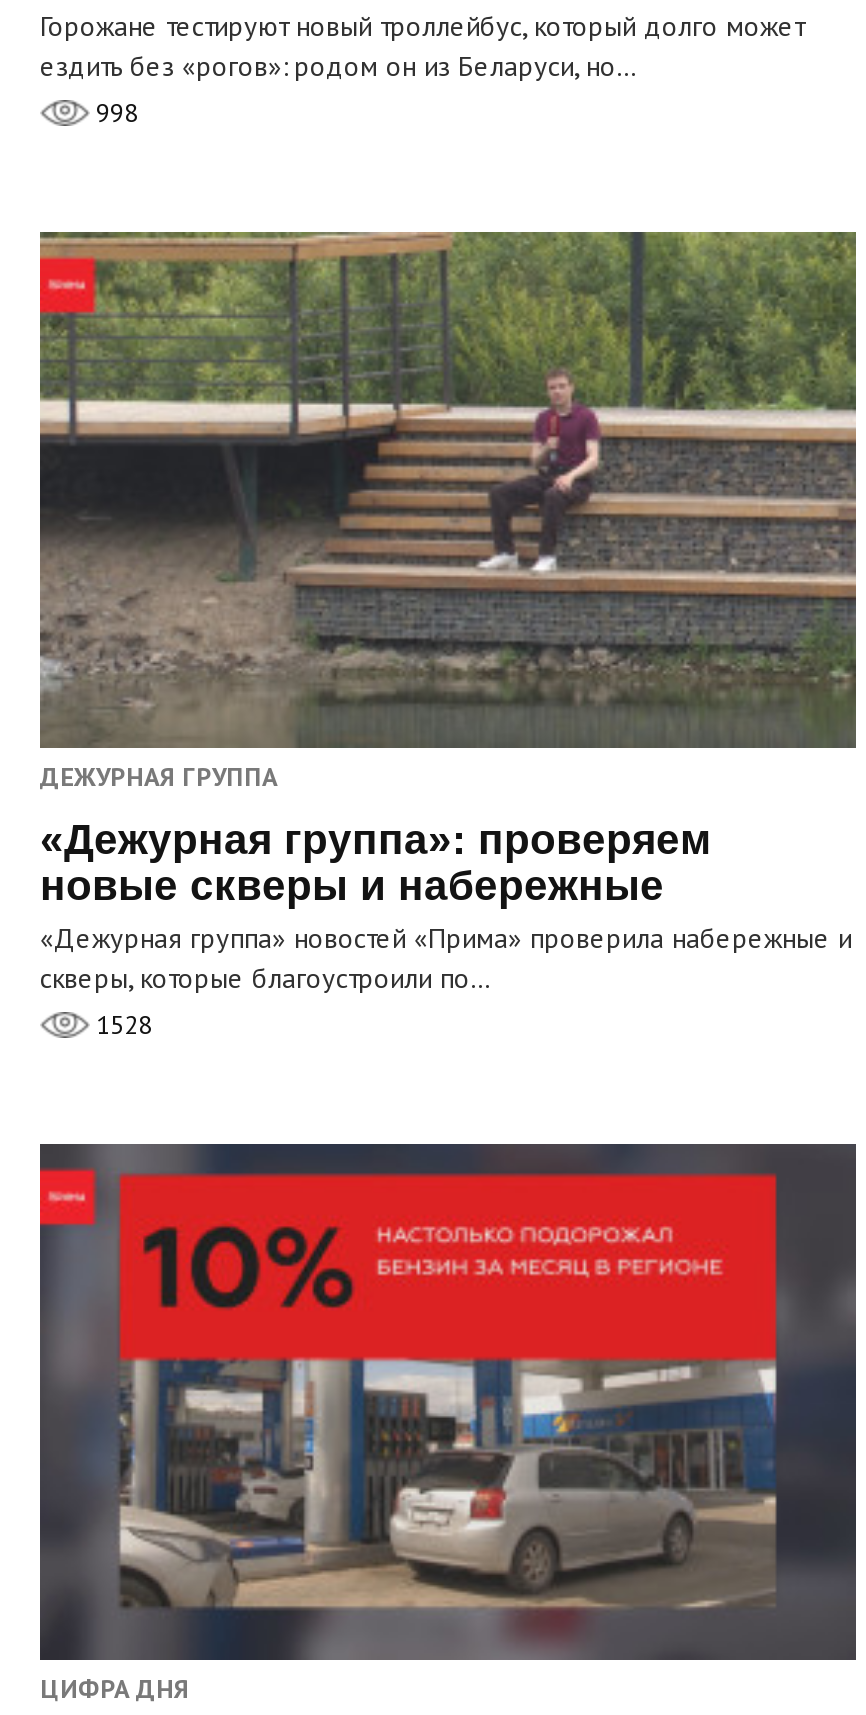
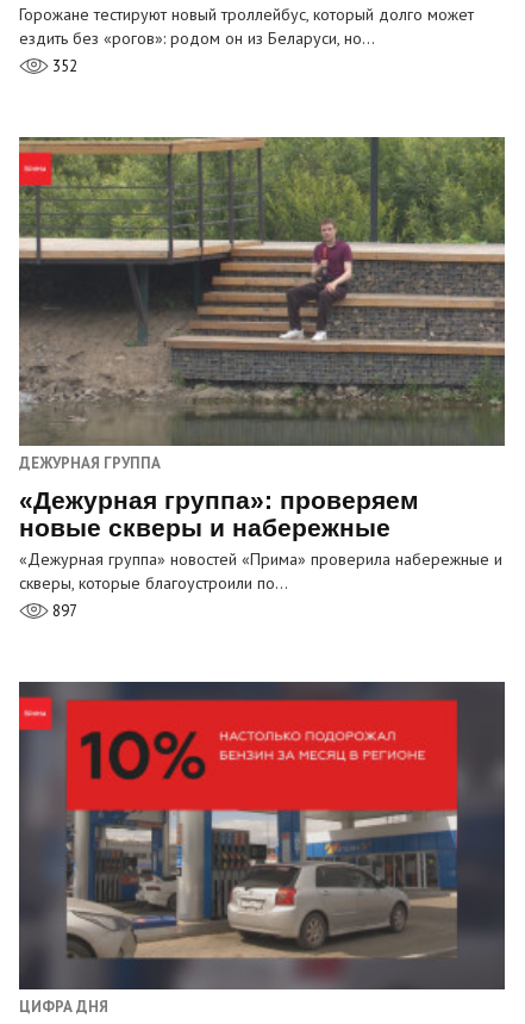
[90,95,138,129] 998 -> [49,57,77,77] 352
[90,1007,152,1041] 1528 -> [49,600,77,621] 897

